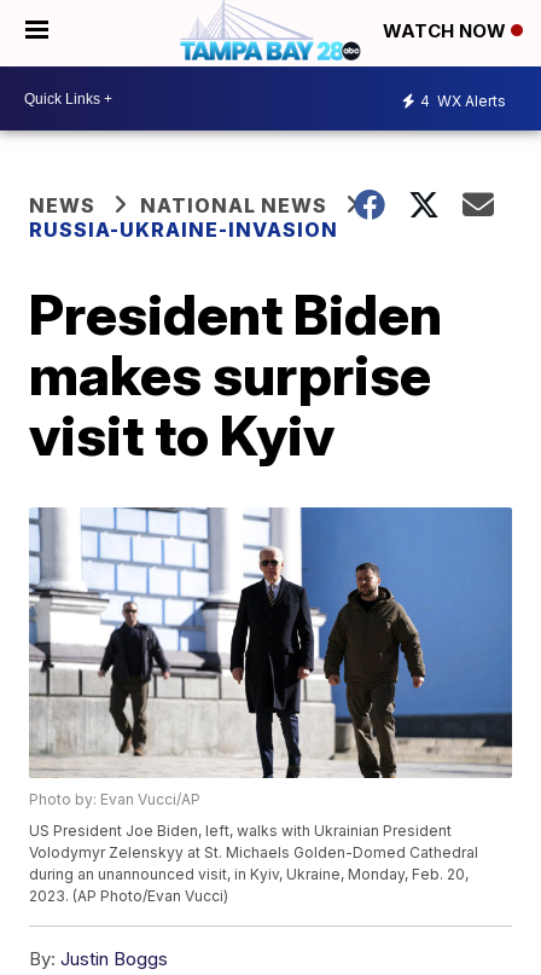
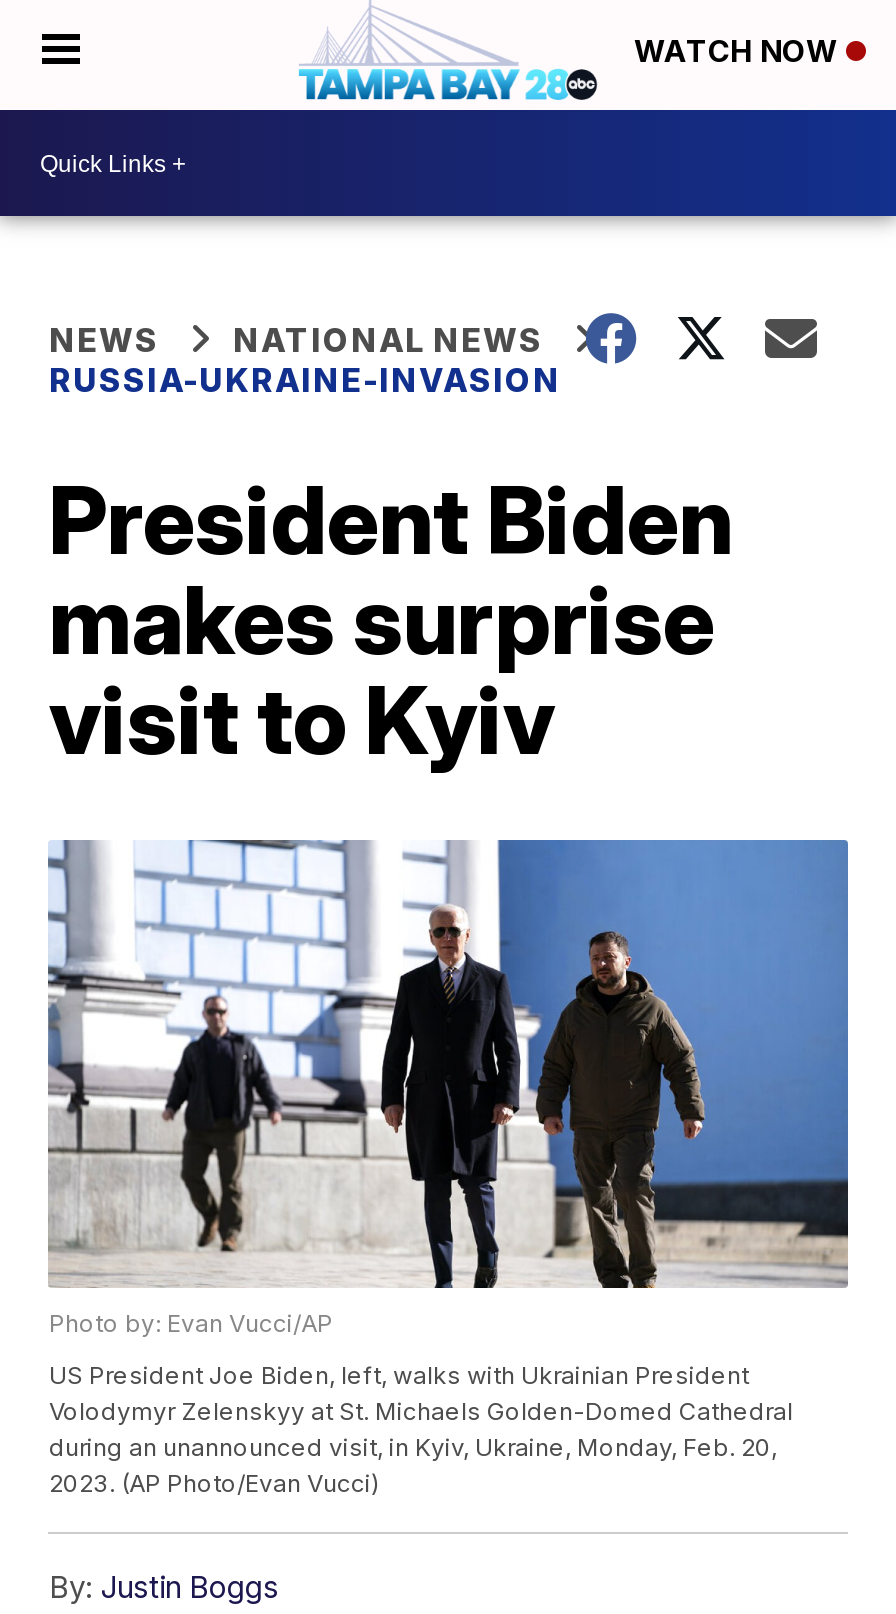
[420,91,506,109] 4 WX Alerts -> none

